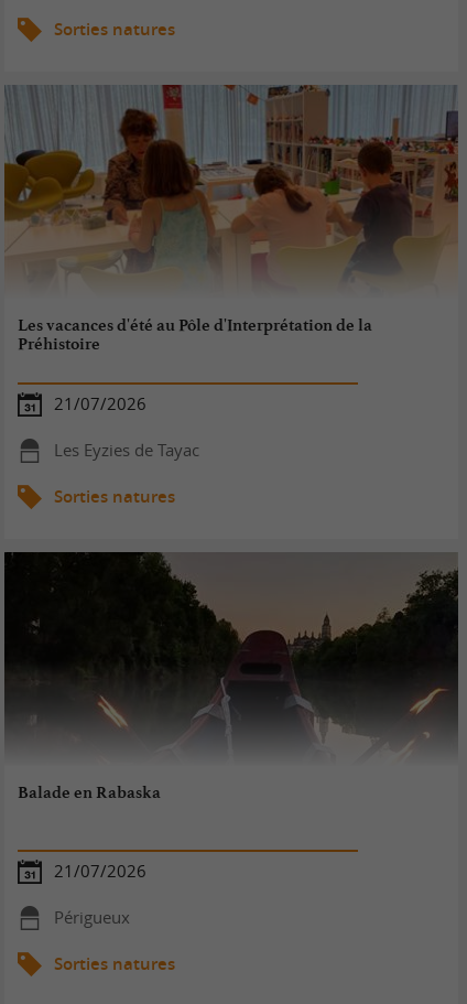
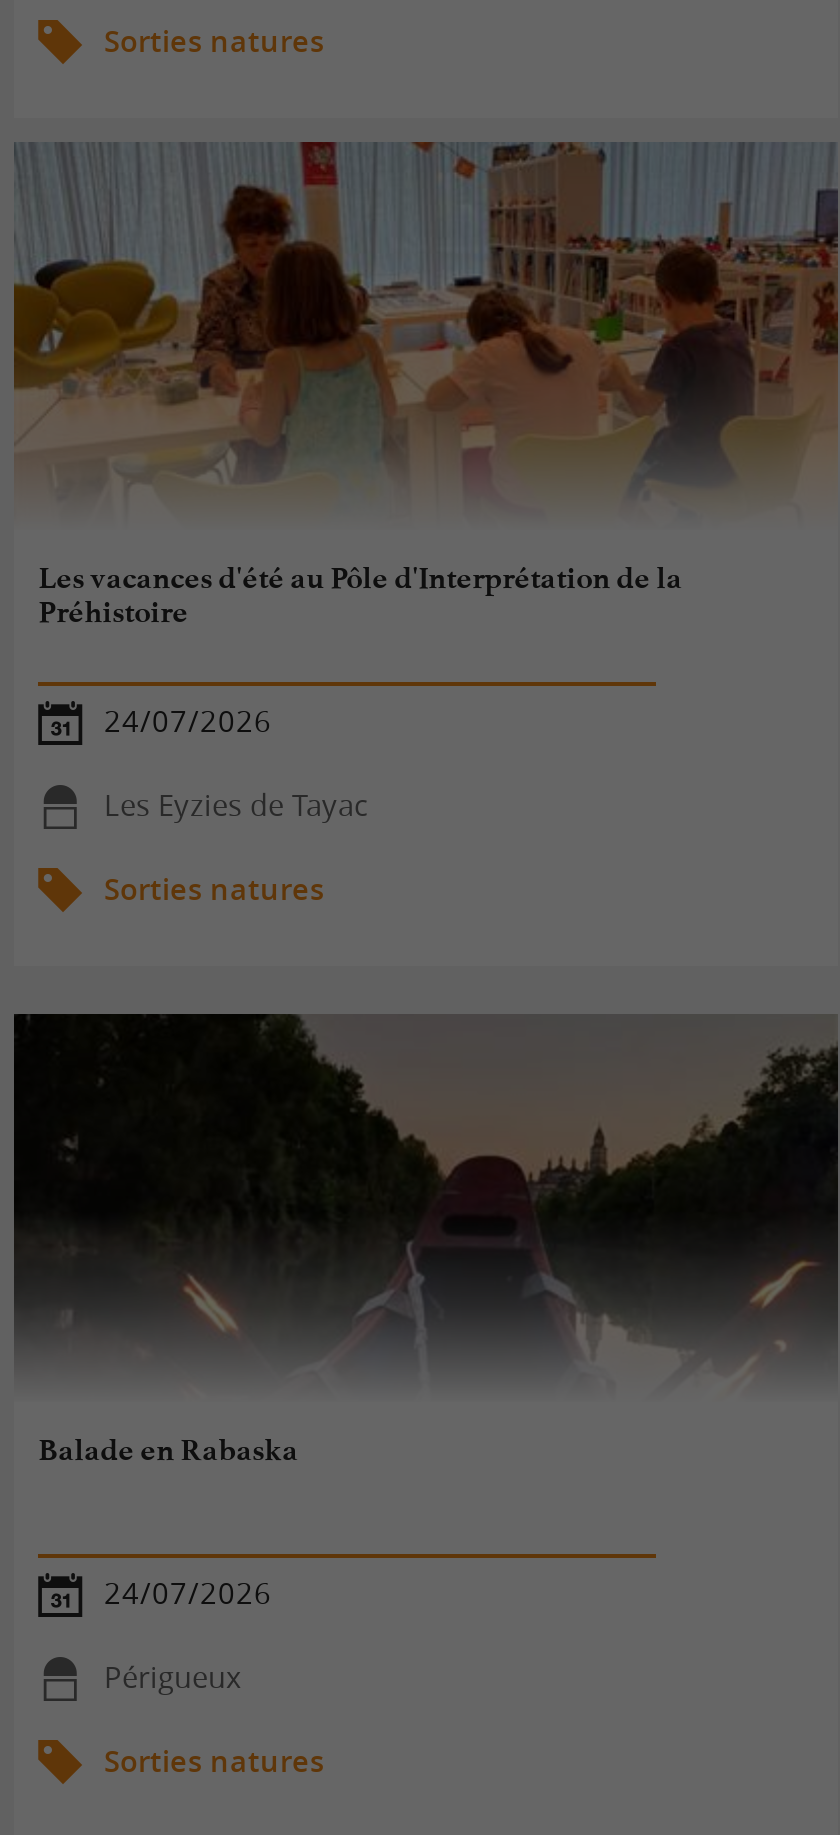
[54,393,146,414] 21/07/2026 -> [104,702,272,740] 24/07/2026
[54,861,146,882] 21/07/2026 -> [104,1574,272,1612] 24/07/2026

